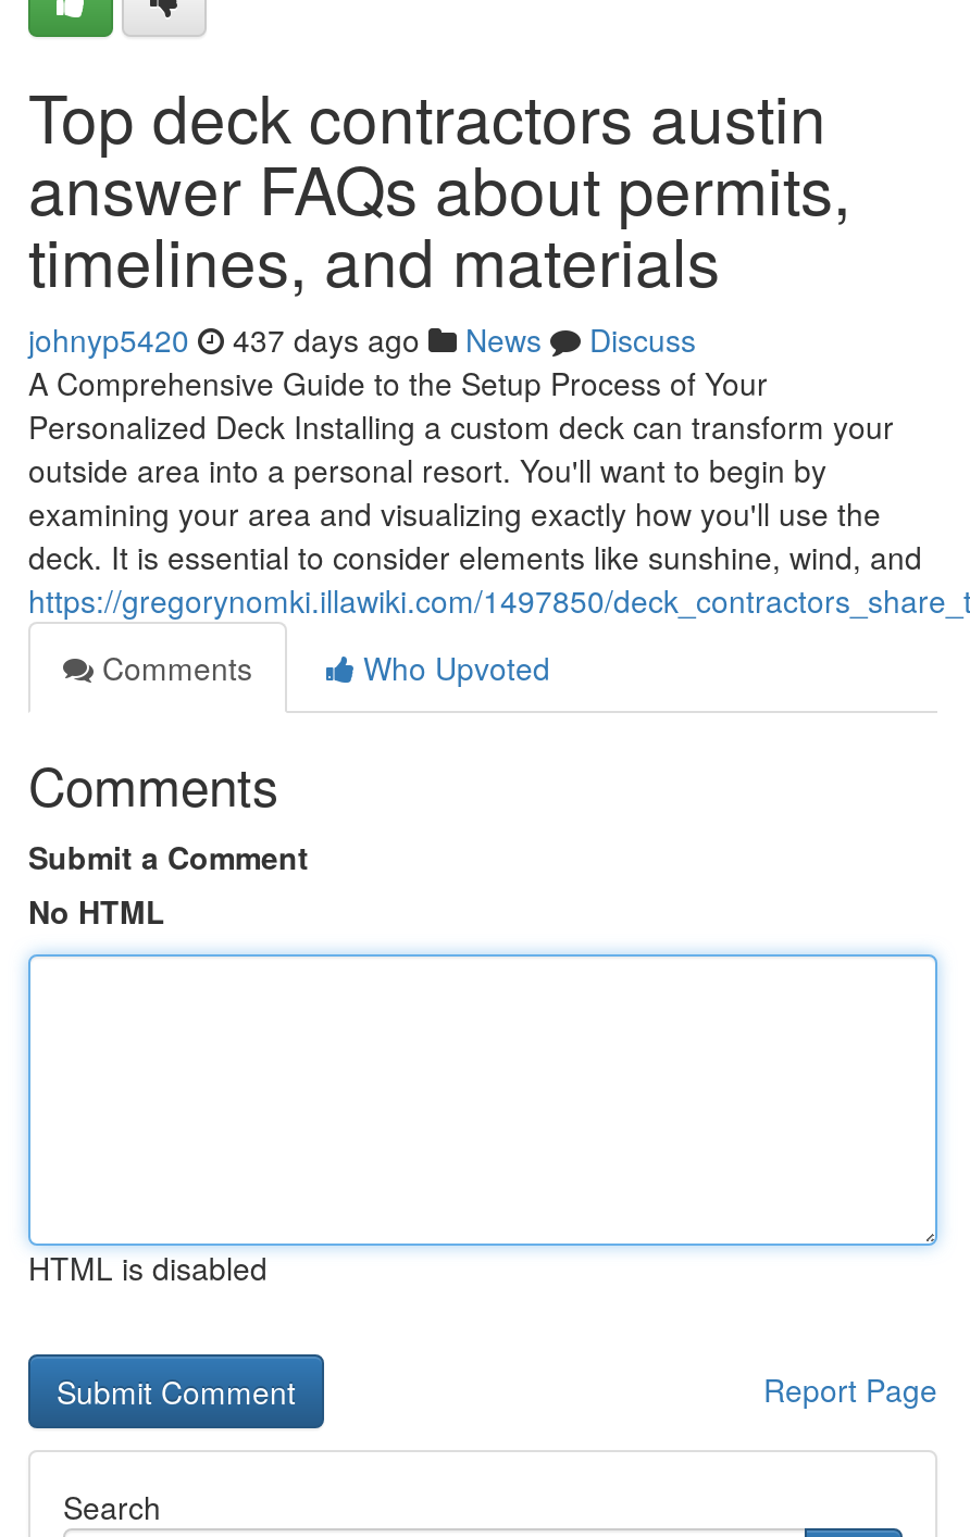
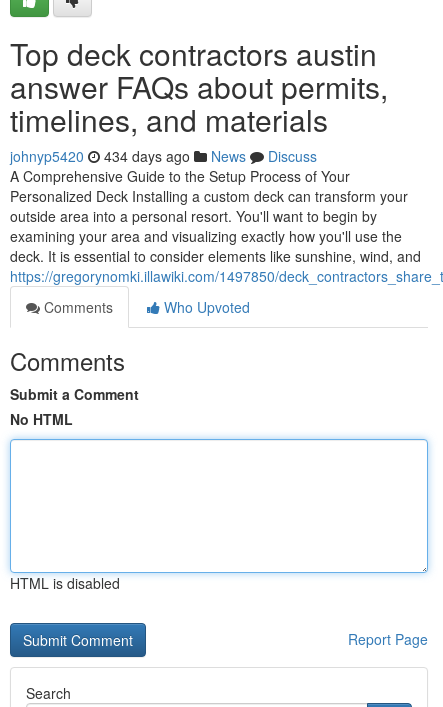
[28,317,696,361] johnyp5420 437 days ago News Discuss -> [10,146,317,166] johnyp5420 434 days ago News Discuss

